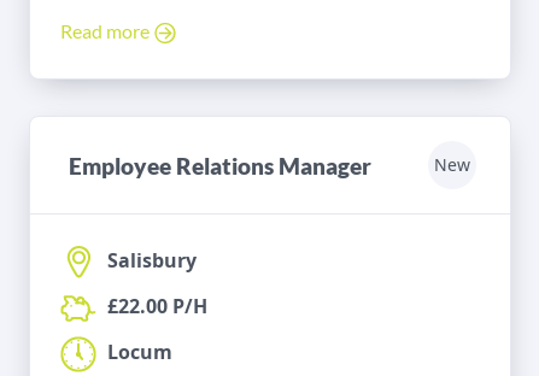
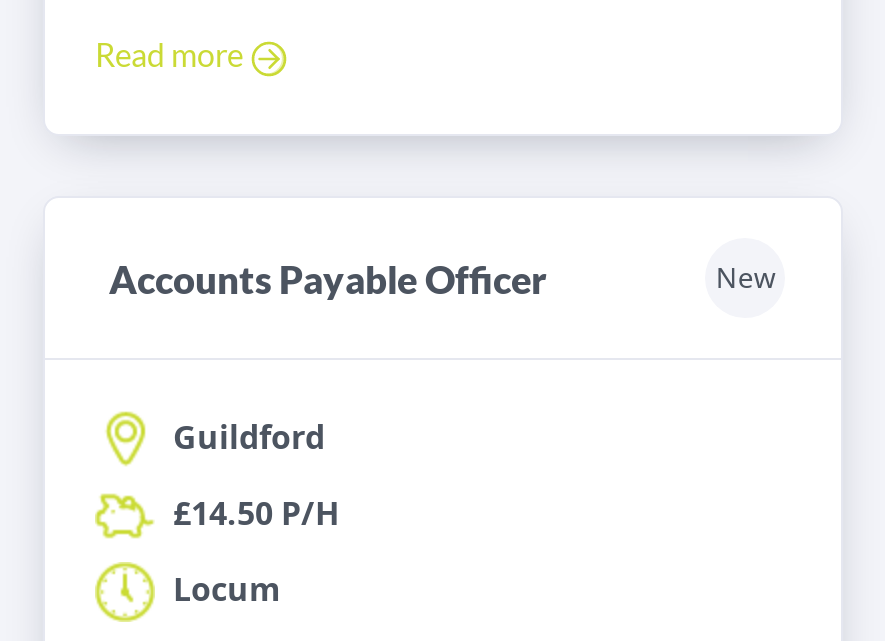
[69,152,371,180] Employee Relations Manager -> [109,256,547,302] Accounts Payable Officer
[102,248,197,274] Salisbury -> [165,415,325,459] Guildford
[102,293,207,320] £22.00 P/H -> [165,491,339,535] £14.50 P/H

